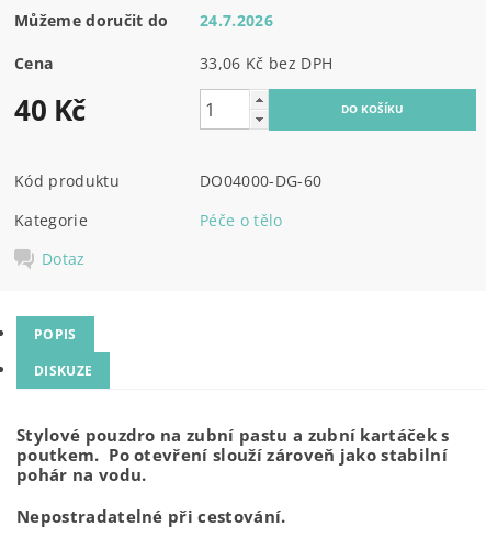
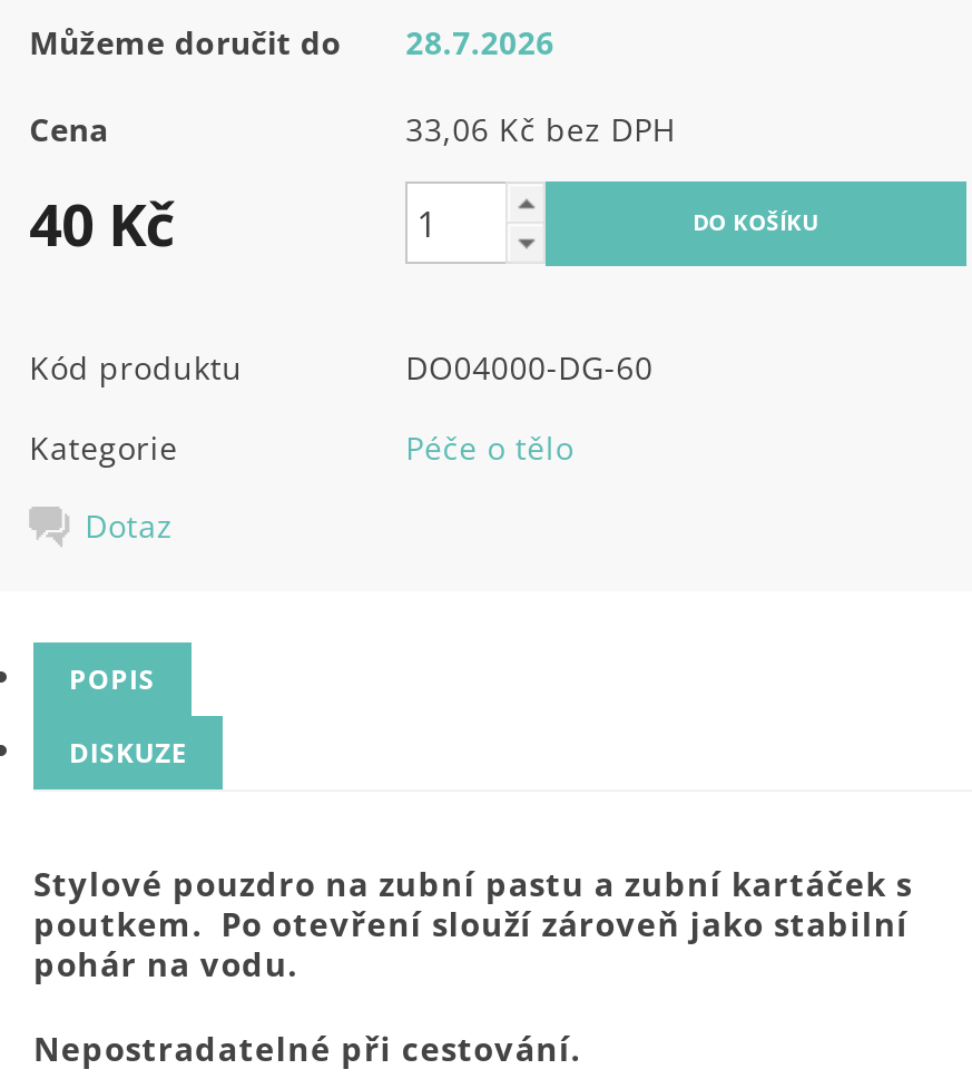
[14,10,273,30] Můžeme doručit do 24.7.2026 -> [29,20,554,63] Můžeme doručit do 28.7.2026

